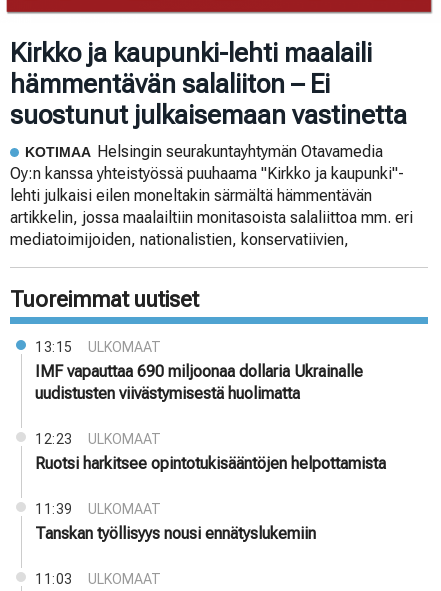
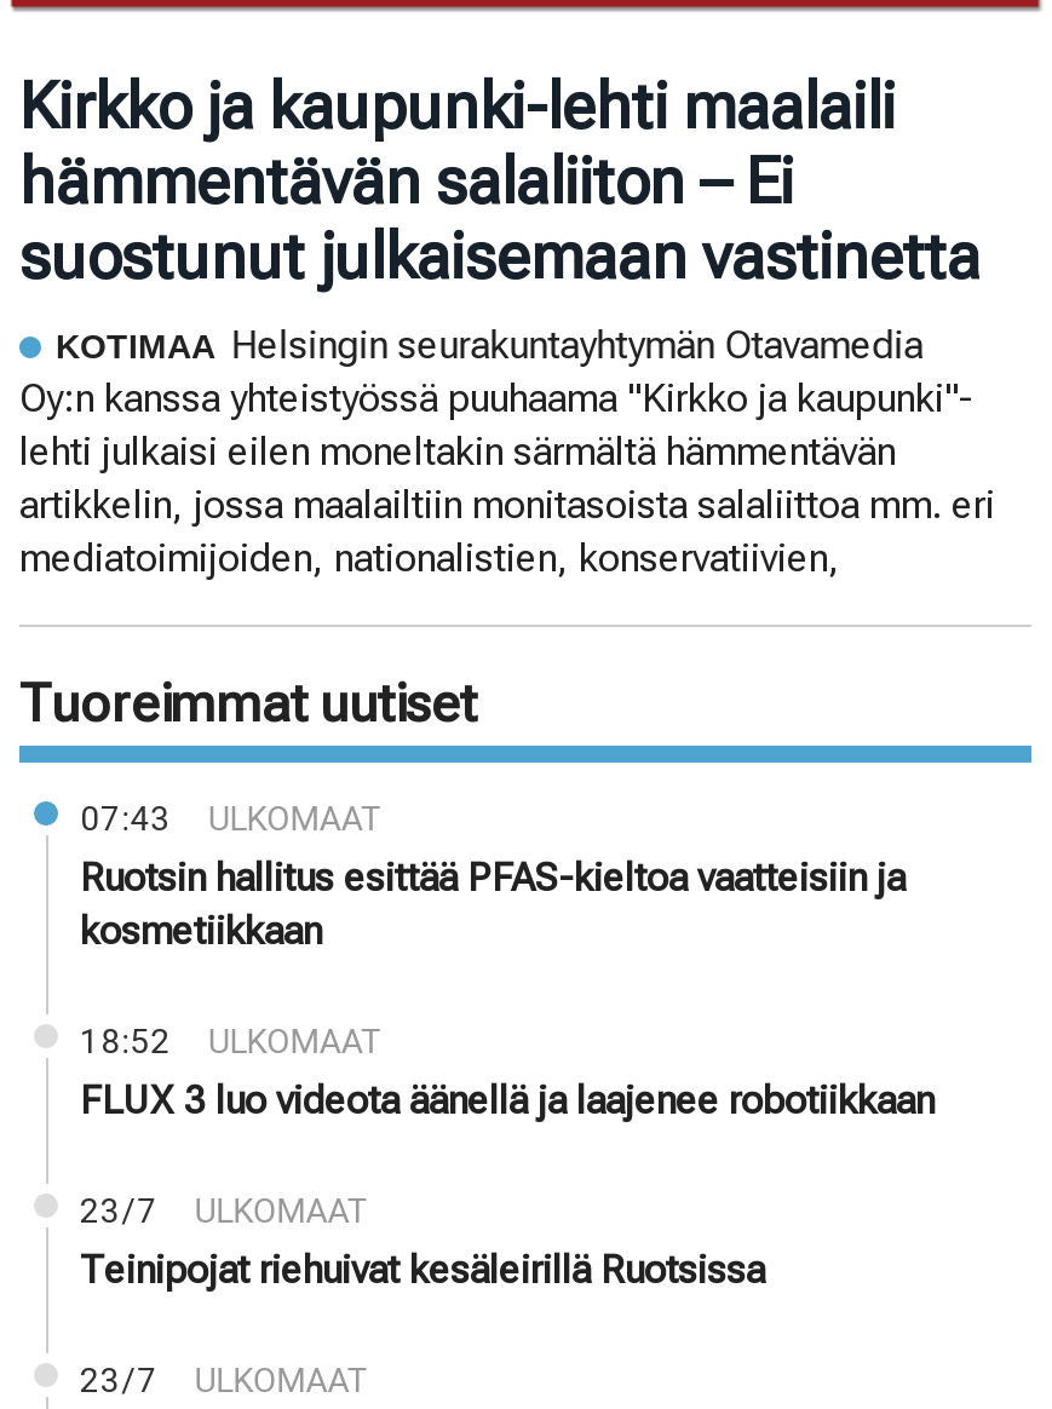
[35,339,161,355] 13:15 ULKOMAAT -> [80,798,384,837] 07:43 ULKOMAAT
[35,362,363,403] IMF vapauttaa 690 miljoonaa dollaria Ukrainalle | uudistusten viivästymisestä huolimatta -> [80,854,906,953] Ruotsin hallitus esittää PFAS-kieltoa vaatteisiin ja | kosmetiikkaan
[35,431,161,447] 12:23 ULKOMAAT -> [80,1021,384,1060] 18:52 ULKOMAAT
[35,454,386,473] Ruotsi harkitsee opintotukisääntöjen helpottamista -> [80,1077,935,1123] FLUX 3 luo videota äänellä ja laajenee robotiikkaan
[35,501,161,517] 11:39 ULKOMAAT -> [80,1190,371,1229] 23/7 ULKOMAAT
[35,524,316,543] Tanskan työllisyys nousi ennätyslukemiin -> [80,1246,765,1292] Teinipojat riehuivat kesäleirillä Ruotsissa
[35,571,161,587] 11:03 ULKOMAAT -> [80,1360,371,1399] 23/7 ULKOMAAT

